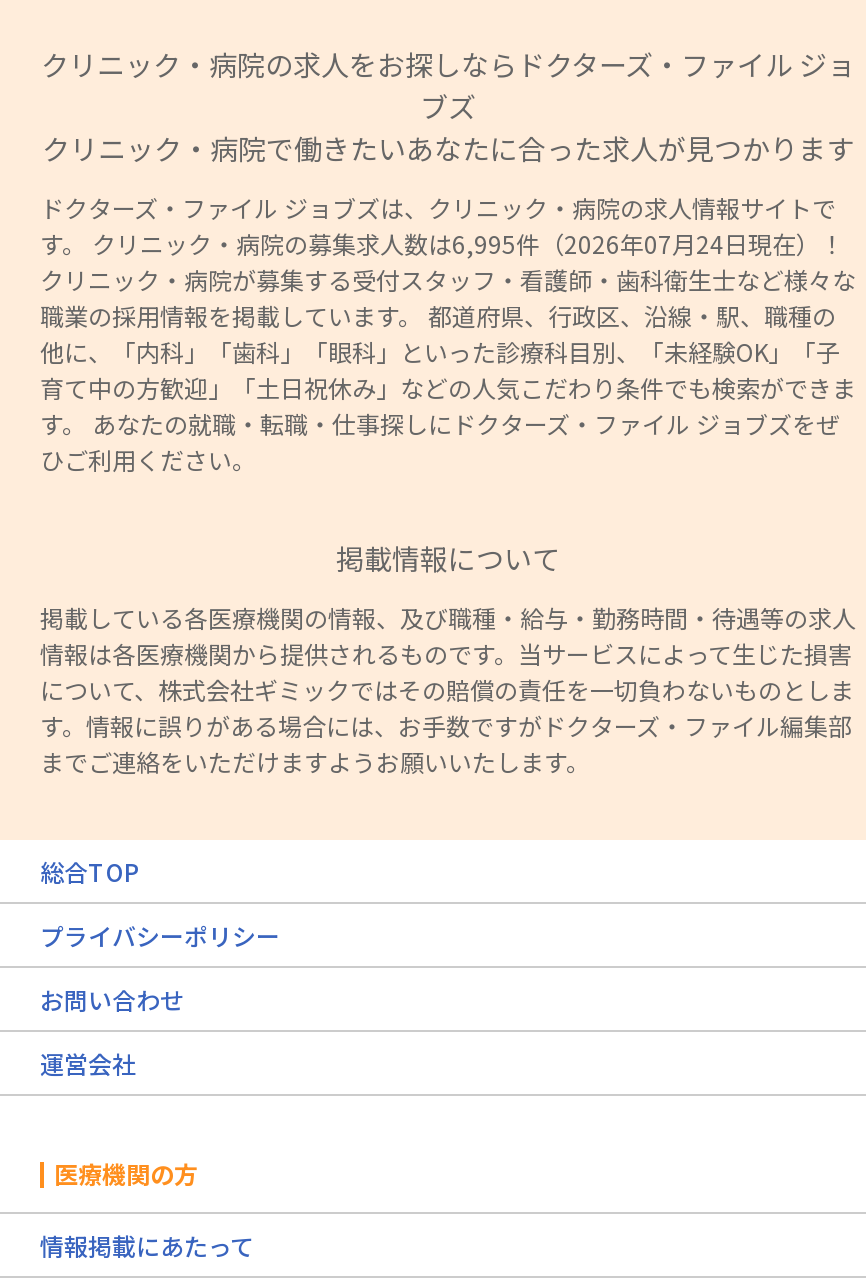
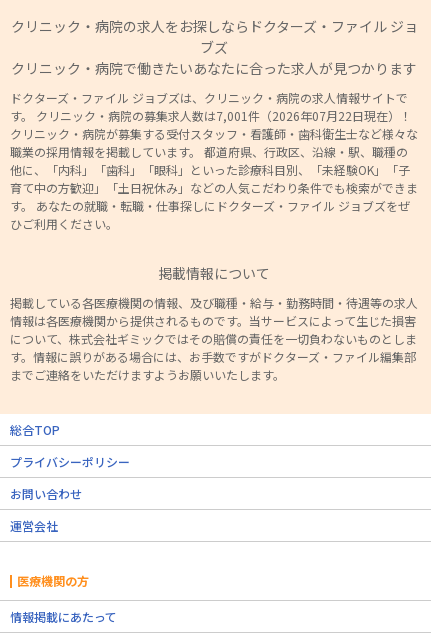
[40,227,844,261] す。 クリニック・病院の募集求人数は6,995件（2026年07月24日現在）！ -> [10,107,412,124] す。 クリニック・病院の募集求人数は7,001件（2026年07月22日現在）！

